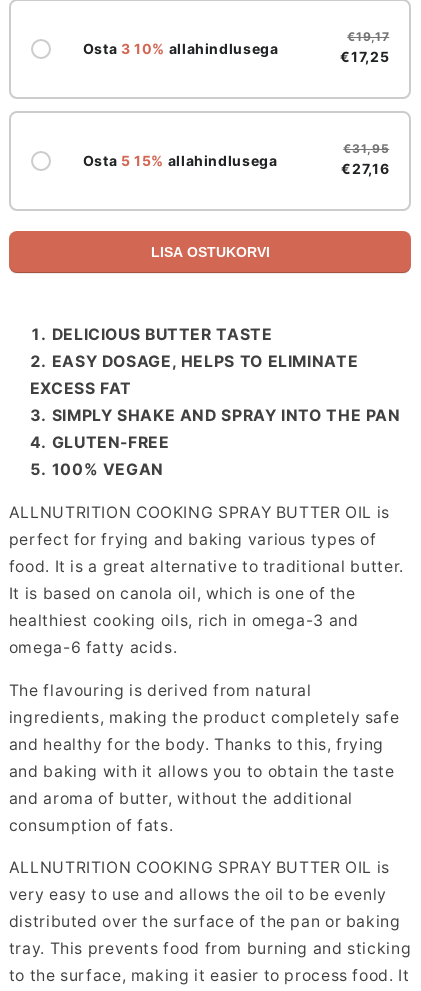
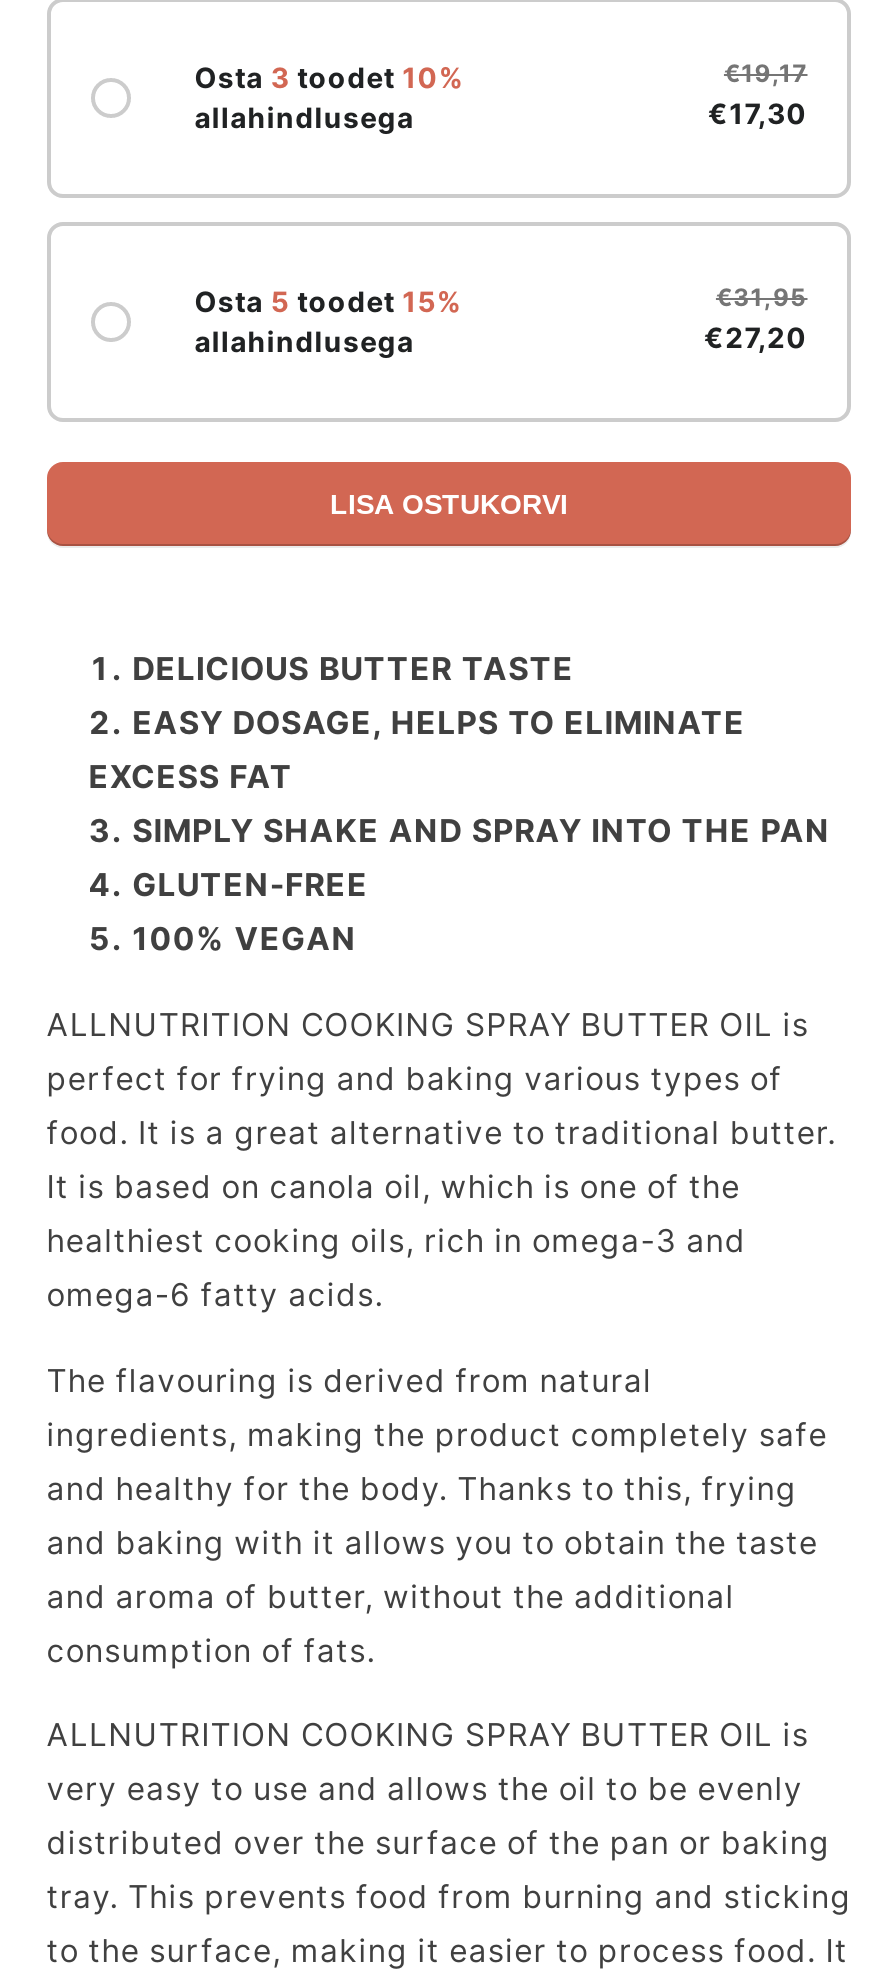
[83,40,278,57] Osta 3 10% allahindlusega -> [195,60,464,134] Osta 3 toodet 10% | allahindlusega
[340,48,389,65] €17,25 -> [708,96,807,130] €17,30
[83,152,277,169] Osta 5 15% allahindlusega -> [195,284,462,358] Osta 5 toodet 15% | allahindlusega
[341,160,389,177] €27,16 -> [704,320,807,354] €27,20

